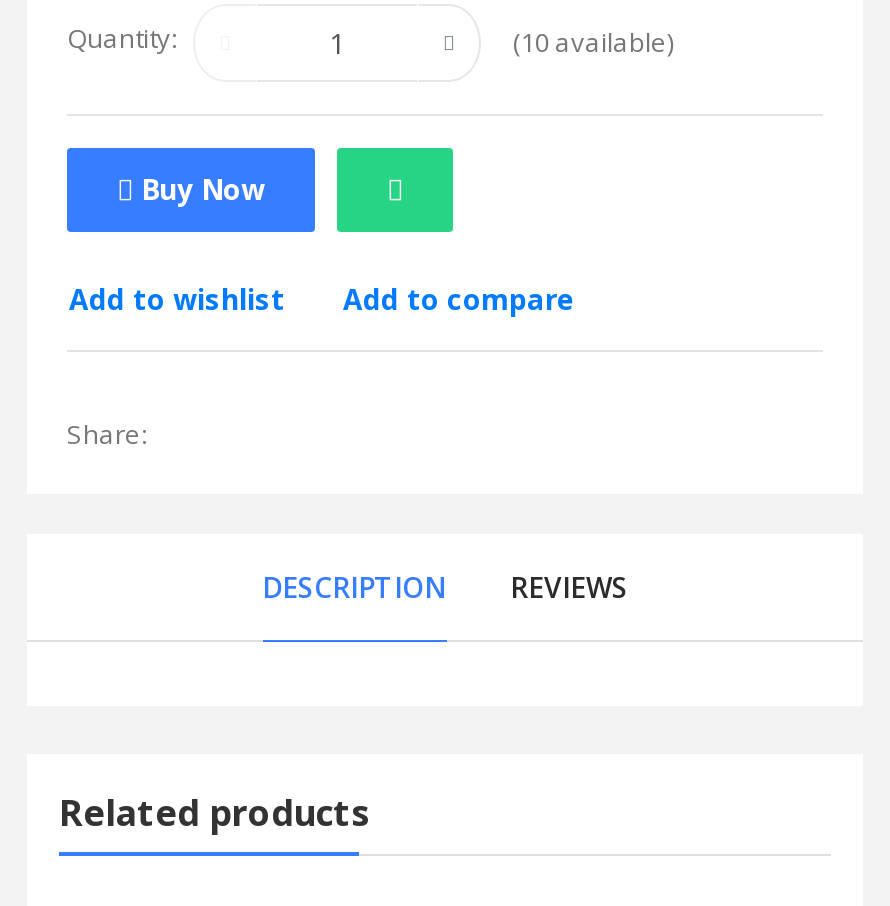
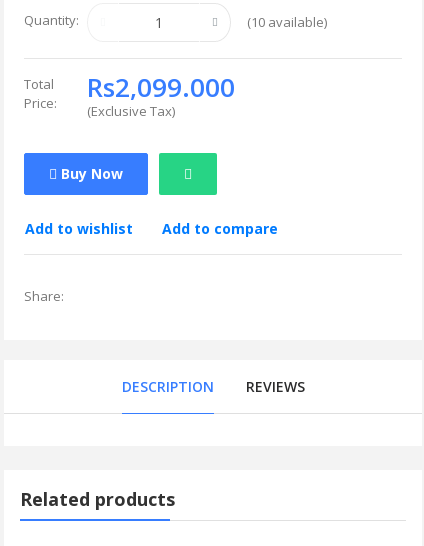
none -> [24,69,235,120] Total | Price: | Rs2,099.000 | (Exclusive Tax)

